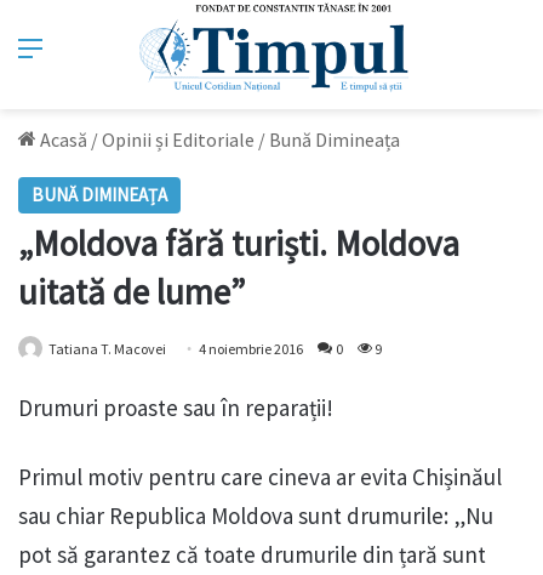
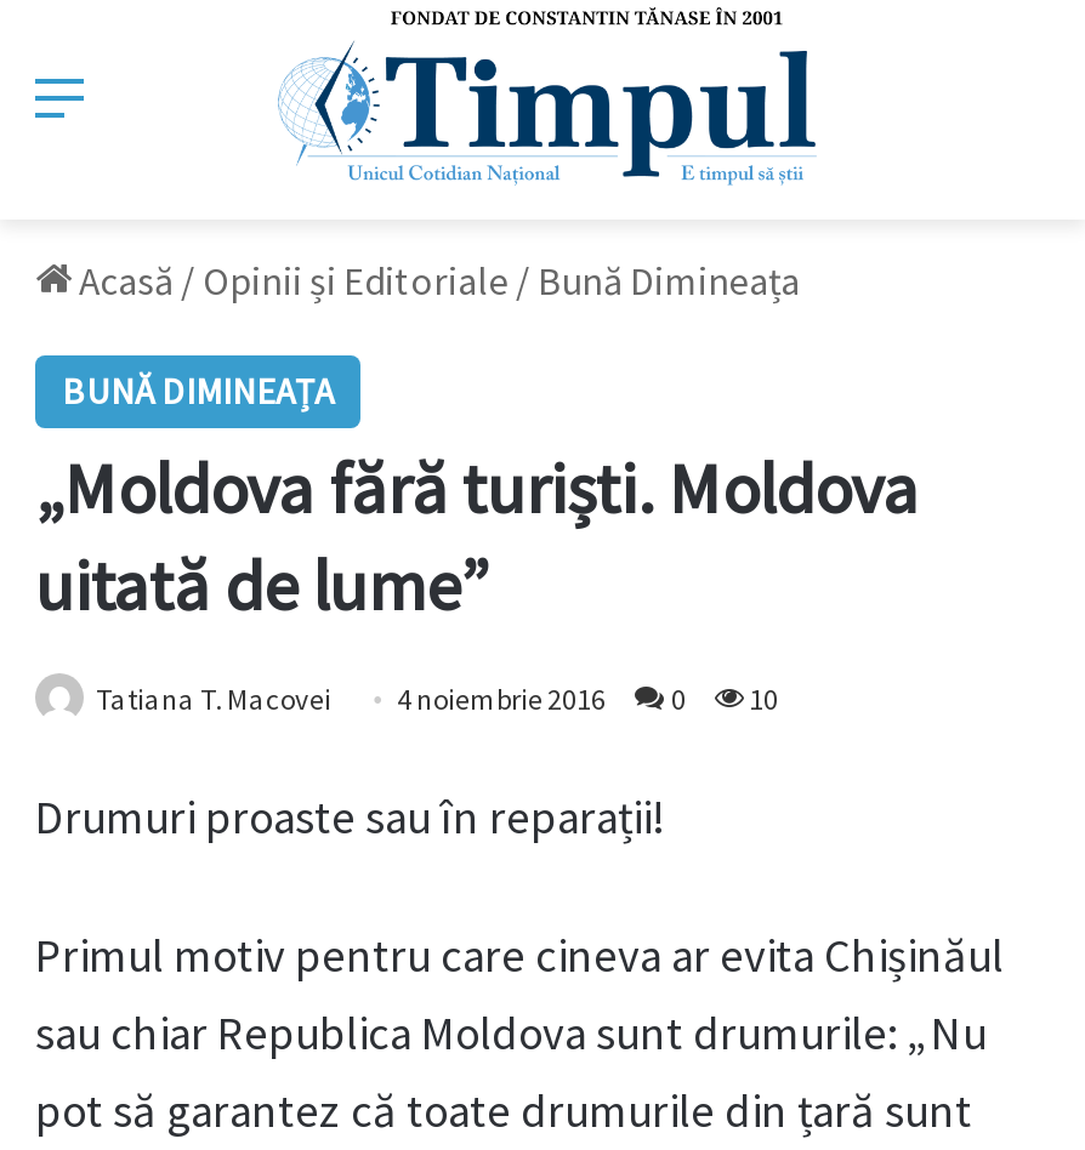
[48,340,382,358] Tatiana T. Macovei 4 noiembrie 2016 0 9 -> [96,682,778,718] Tatiana T. Macovei 4 noiembrie 2016 0 10

